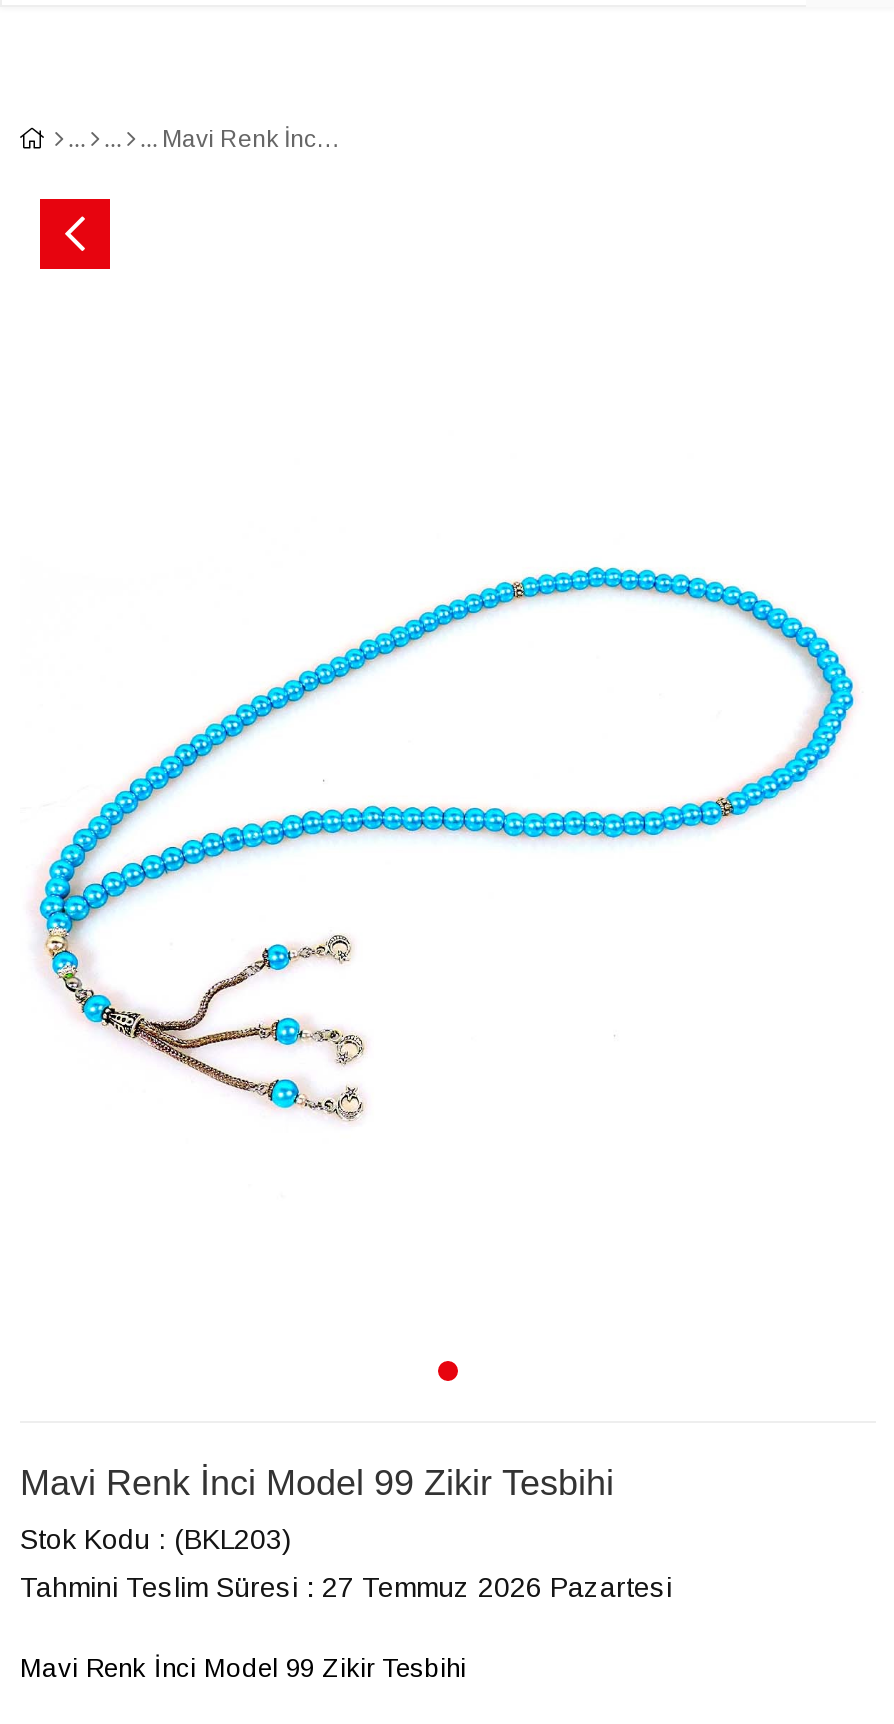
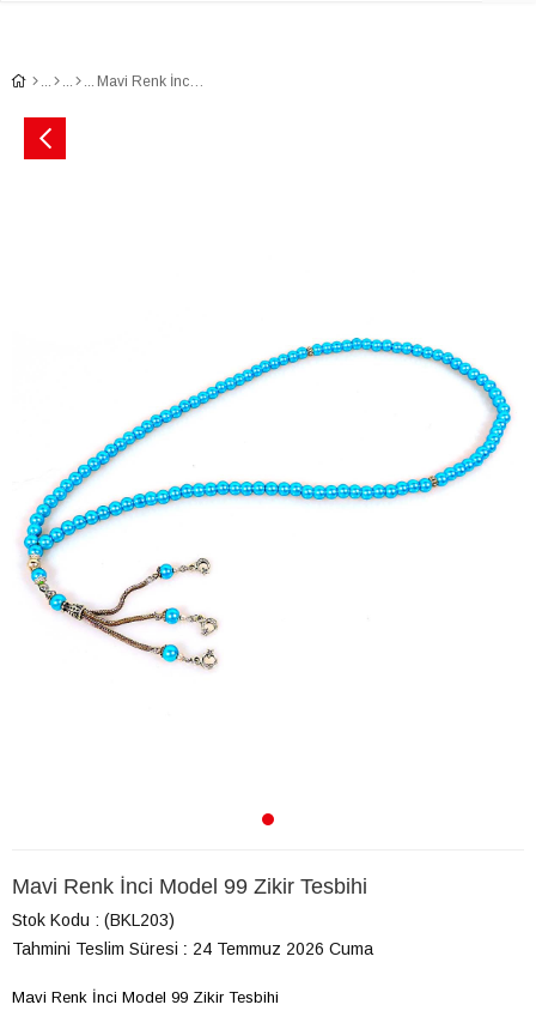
[20,1570,672,1602] Tahmini Teslim Süresi : 27 Temmuz 2026 Pazartesi -> [12,939,373,958] Tahmini Teslim Süresi : 24 Temmuz 2026 Cuma

